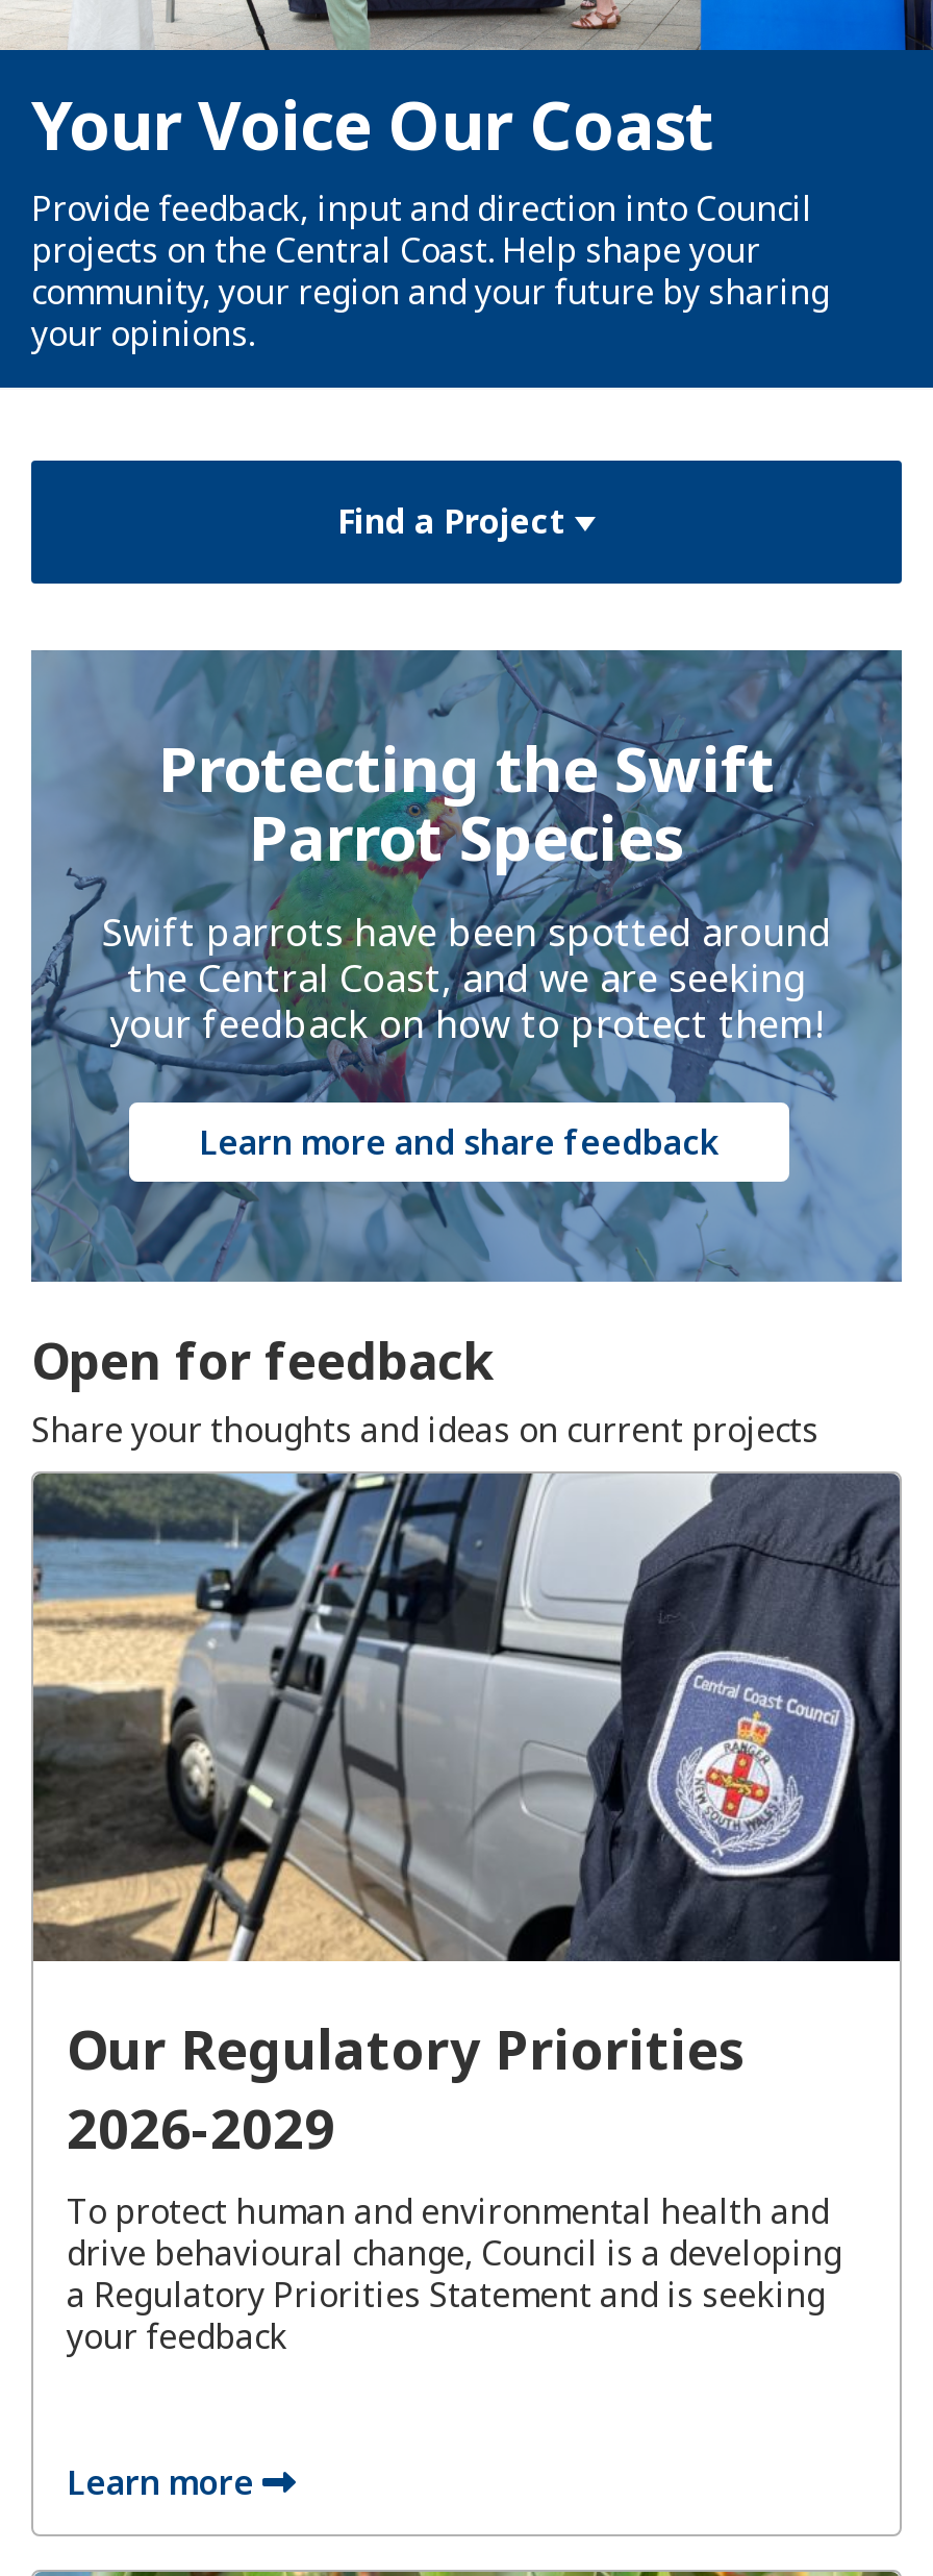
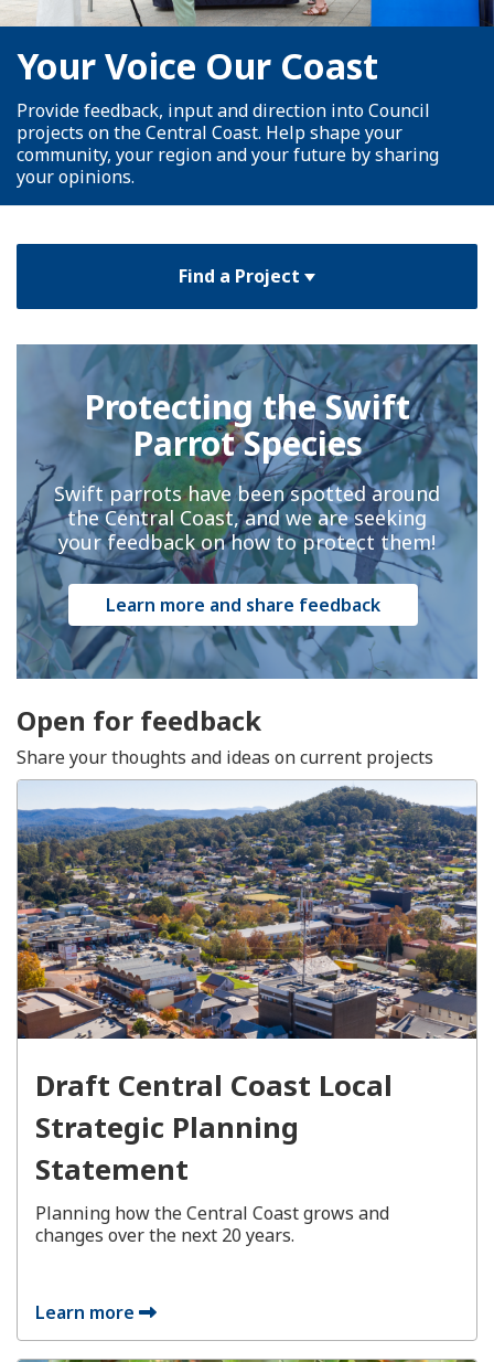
[31,1471,902,2360] [image] | Our Regulatory Priorities | 2026-2029 | To protect human and environmental health and | drive behavioural change, Council is a developing | a Regulatory Priorities Statement and is seeking | your feedback -> [17,780,477,1248] [image] | Draft Central Coast Local | Strategic Planning | Statement | Planning how the Central Coast grows and | changes over the next 20 years.

